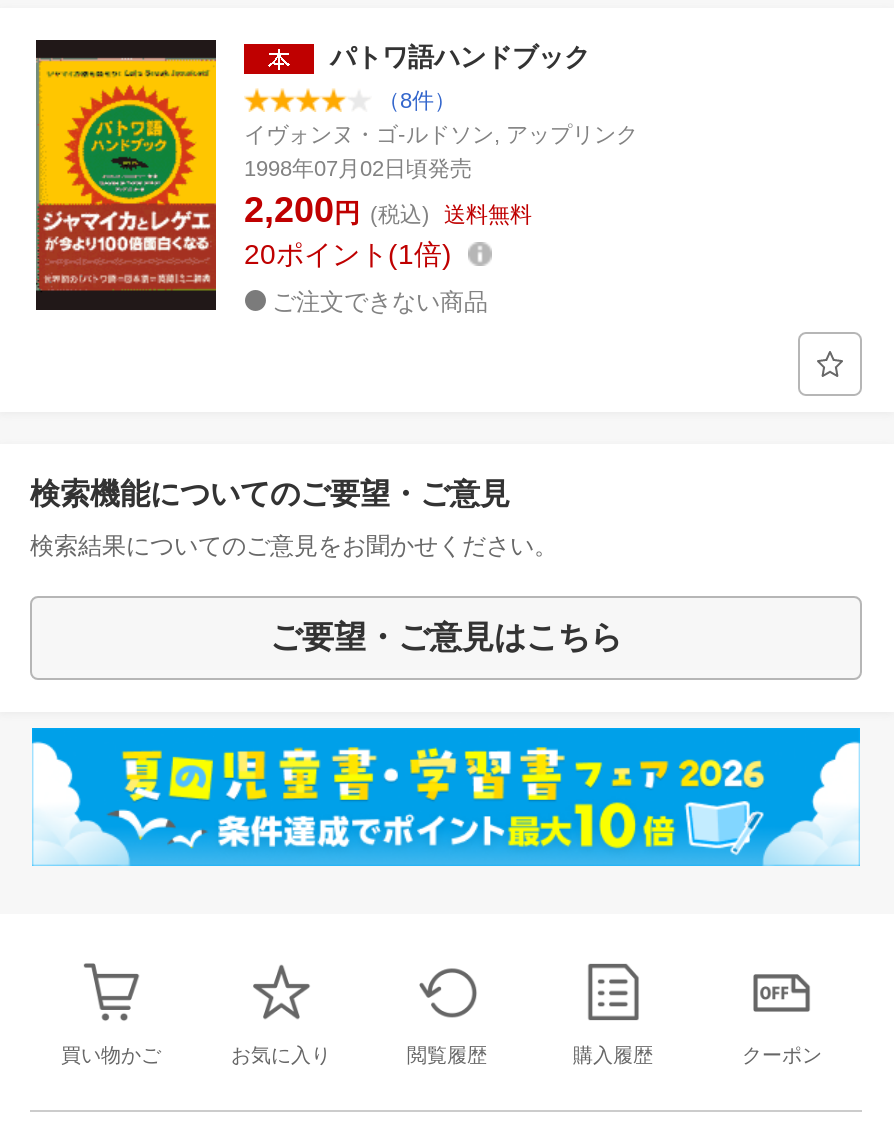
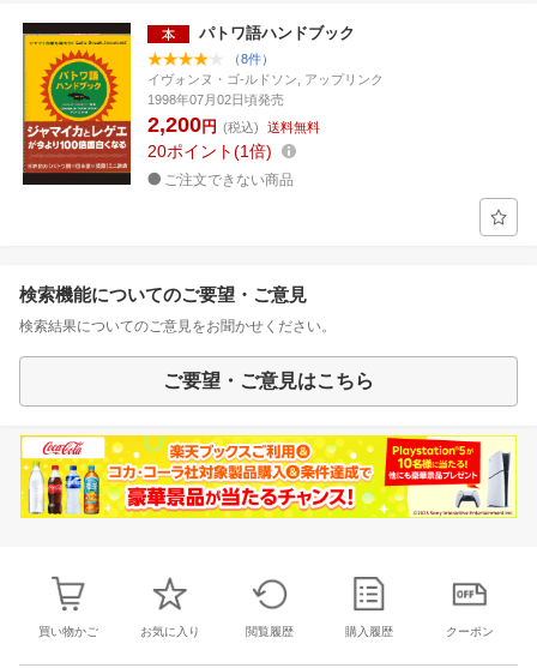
[30,726,862,868] [image] -> [19,434,518,519] [image]

